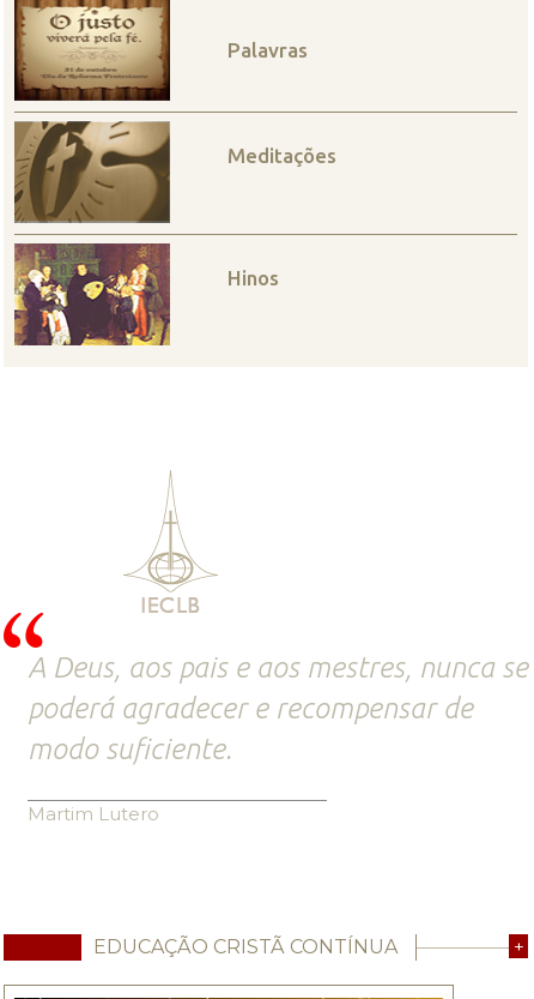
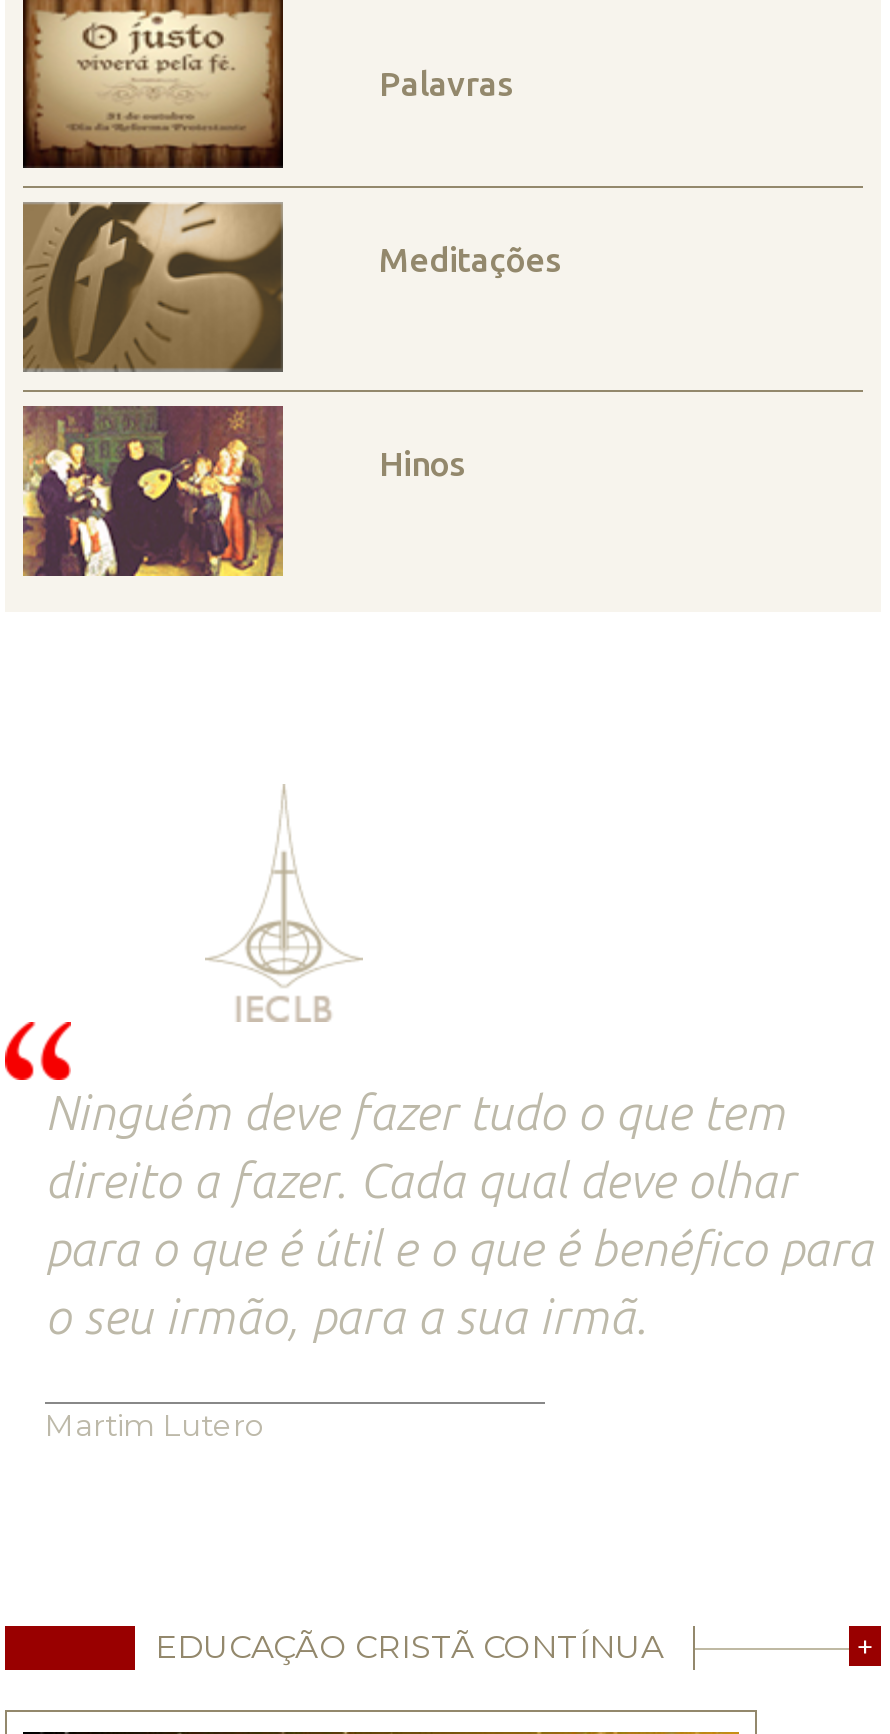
[28,651,528,765] A Deus, aos pais e aos mestres, nunca se | poderá agradecer e recompensar de | modo suficiente. -> [45,1086,873,1344] Ninguém deve fazer tudo o que tem | direito a fazer. Cada qual deve olhar | para o que é útil e o que é benéfico para | o seu irmão, para a sua irmã.

